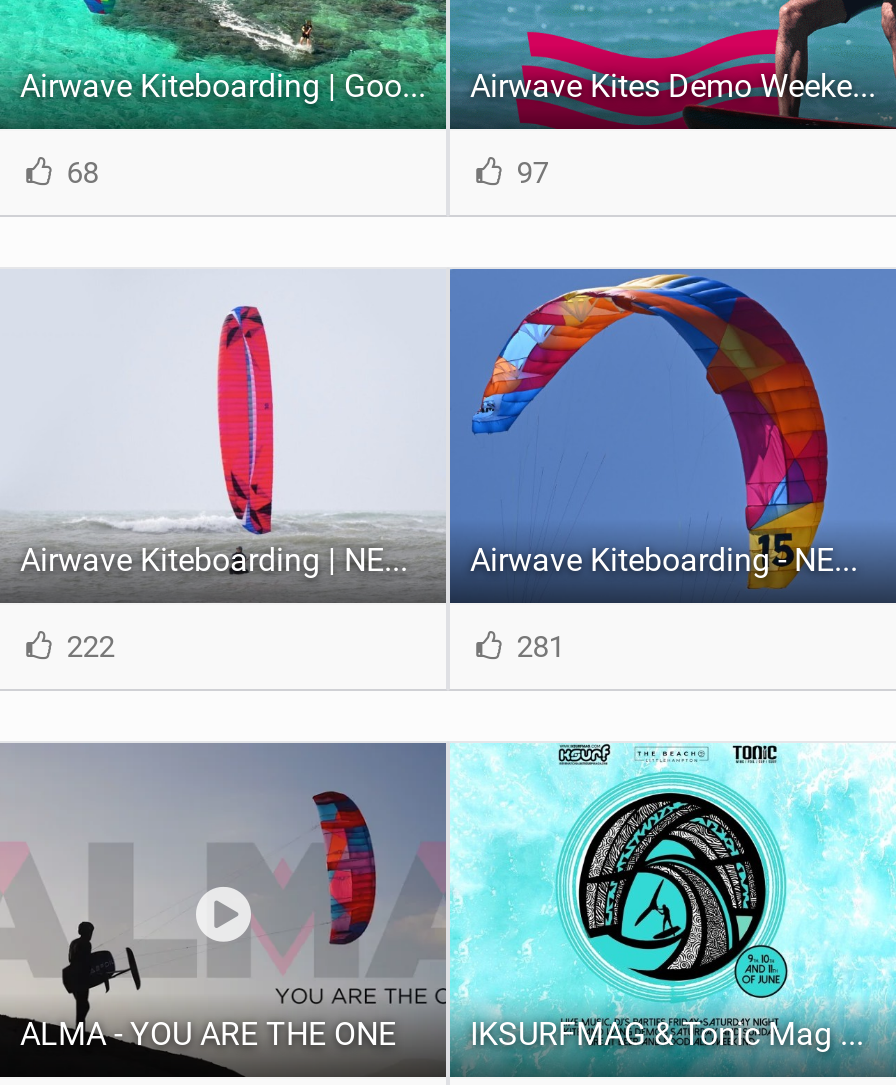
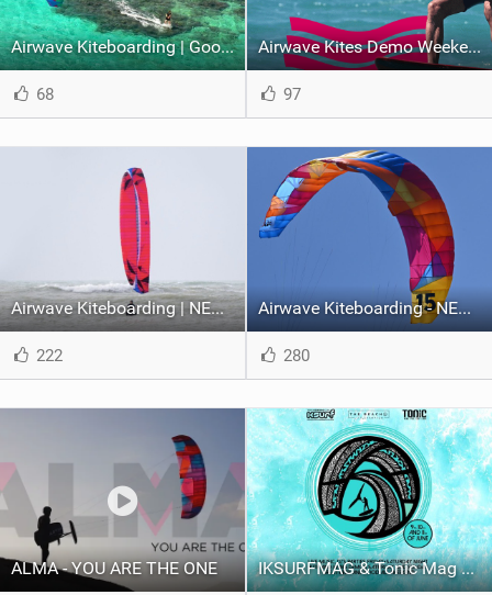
[509,629,565,665] 281 -> [279,345,310,365] 280

